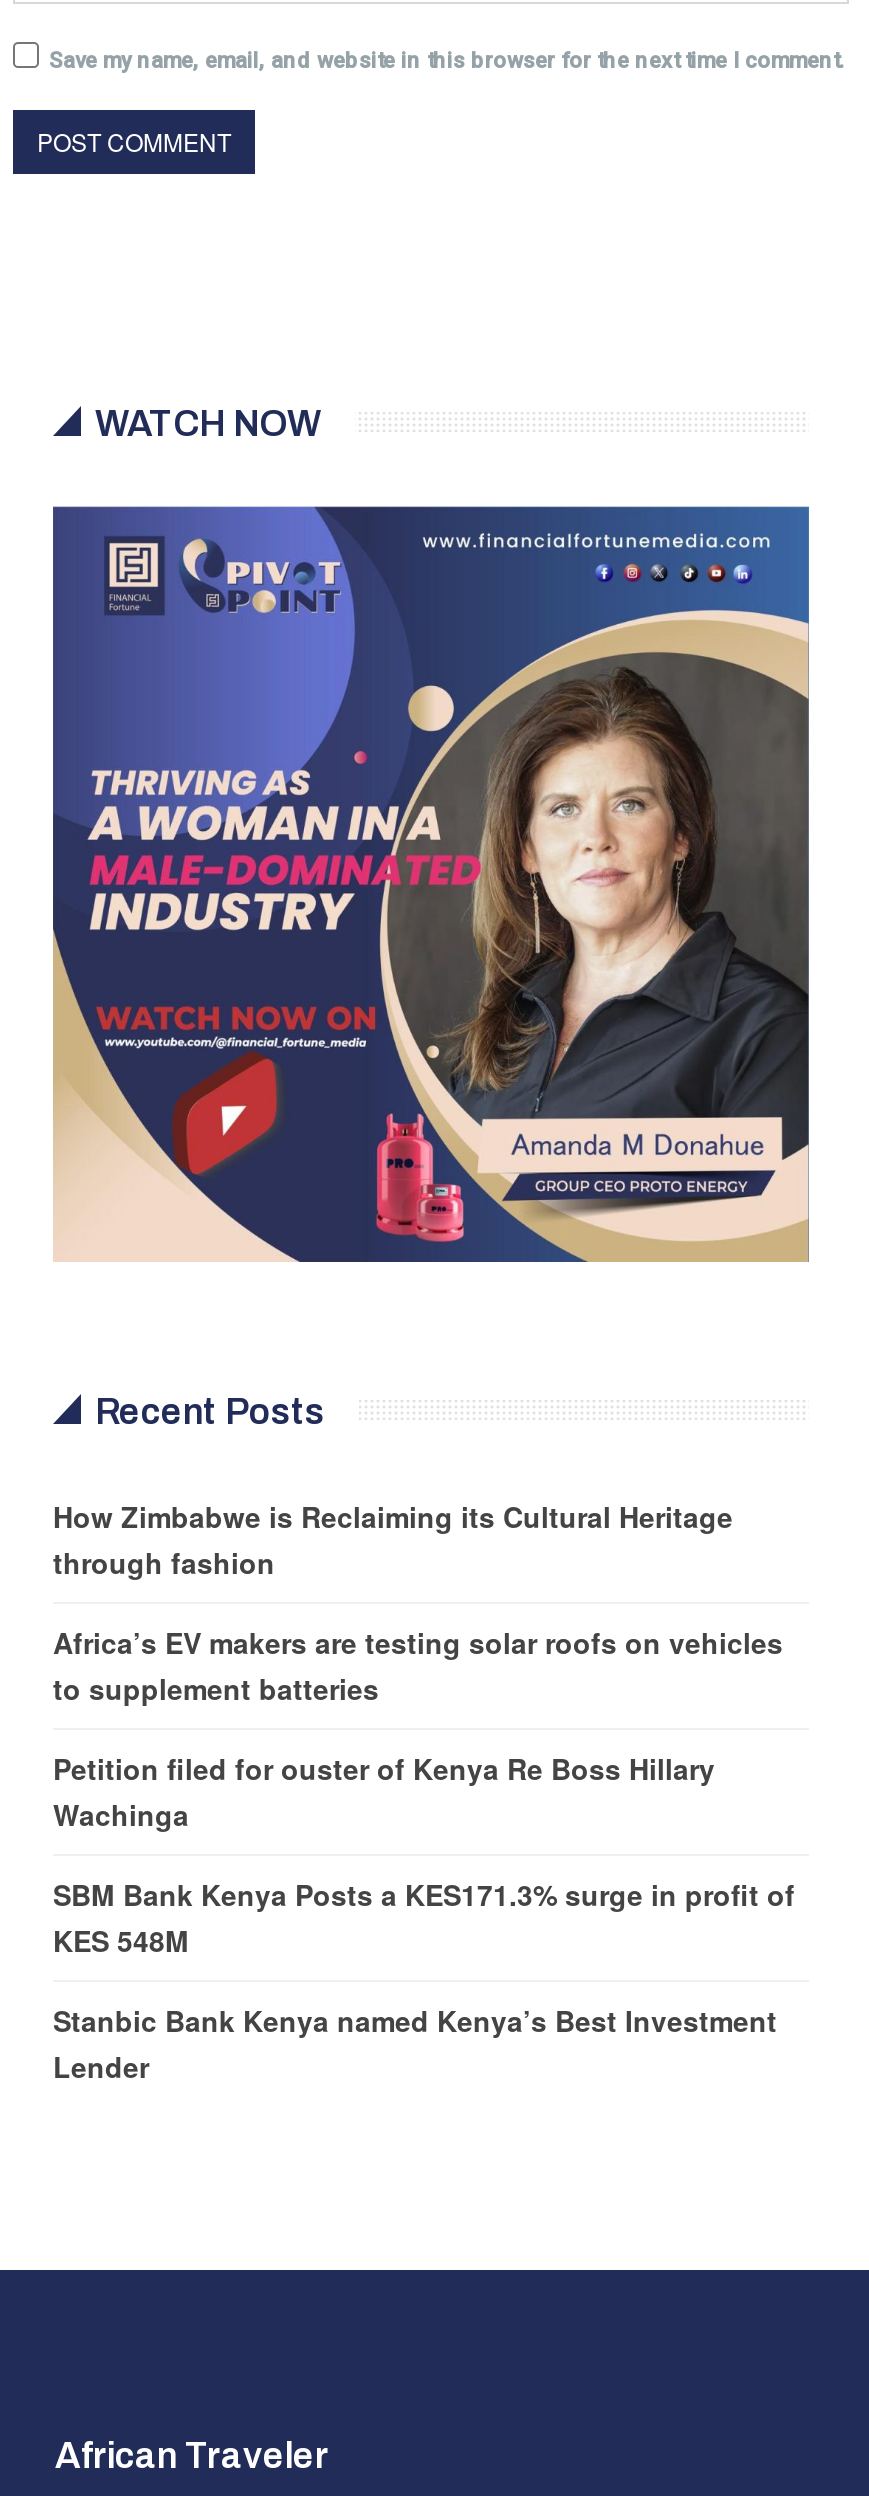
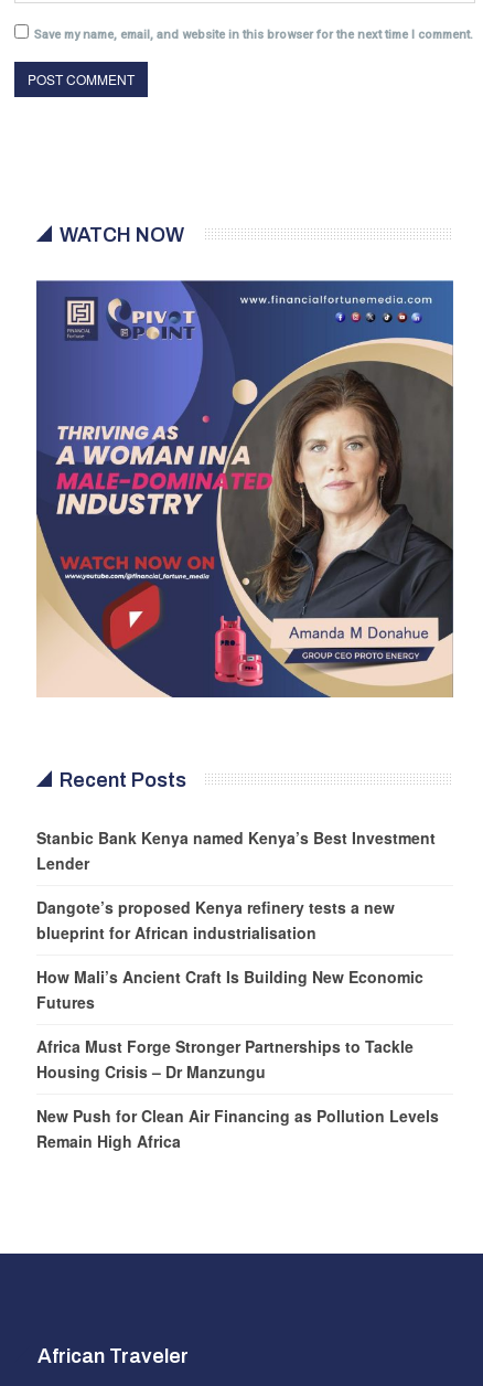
[53,1497,795,1961] How Zimbabwe is Reclaiming its Cultural Heritage | through fashion | Africa’s EV makers are testing solar roofs on vehicles | to supplement batteries | Petition filed for ouster of Kenya Re Boss Hillary | Wachinga | SBM Bank Kenya Posts a KES171.3% surge in profit of | KES 548M -> none
moved [53,2001,777,2087] -> [36,827,436,874]: Stanbic Bank Kenya named Kenya’s Best Investment | Lender
none -> [36,896,439,1152] Dangote’s proposed Kenya refinery tests a new | blueprint for African industrialisation | How Mali’s Ancient Craft Is Building New Economic | Futures | Africa Must Forge Stronger Partnerships to Tackle | Housing Crisis – Dr Manzungu | New Push for Clean Air Financing as Pollution Levels | Remain High Africa

